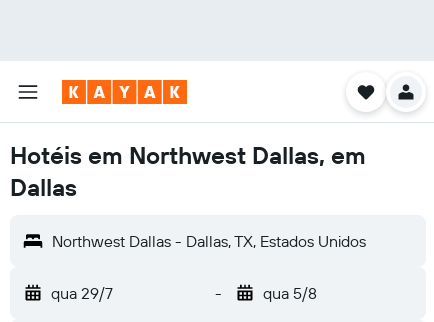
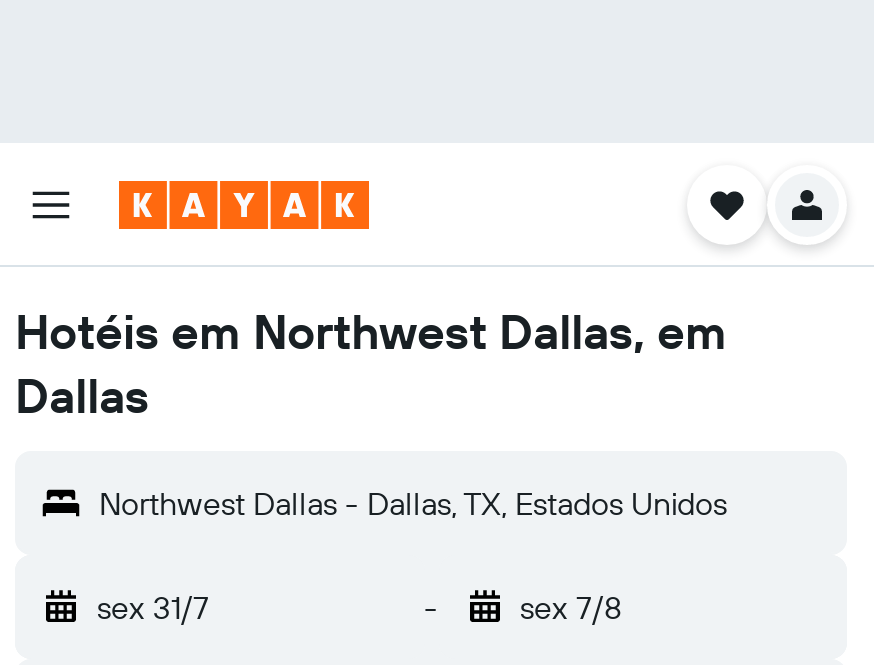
[51,283,113,303] qua 29/7 -> [97,587,209,627] sex 31/7
[262,283,316,303] qua 5/8 -> [520,587,622,627] sex 7/8

